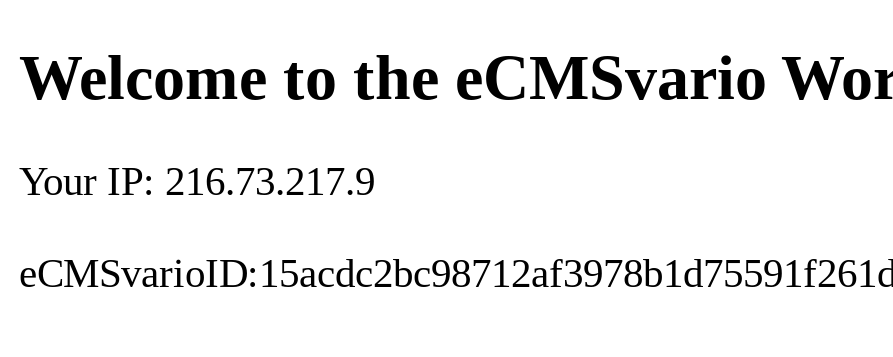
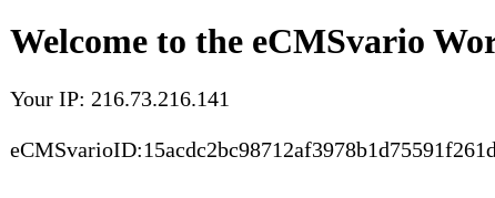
[19,159,375,203] Your IP: 216.73.217.9 -> [10,86,230,111] Your IP: 216.73.216.141

